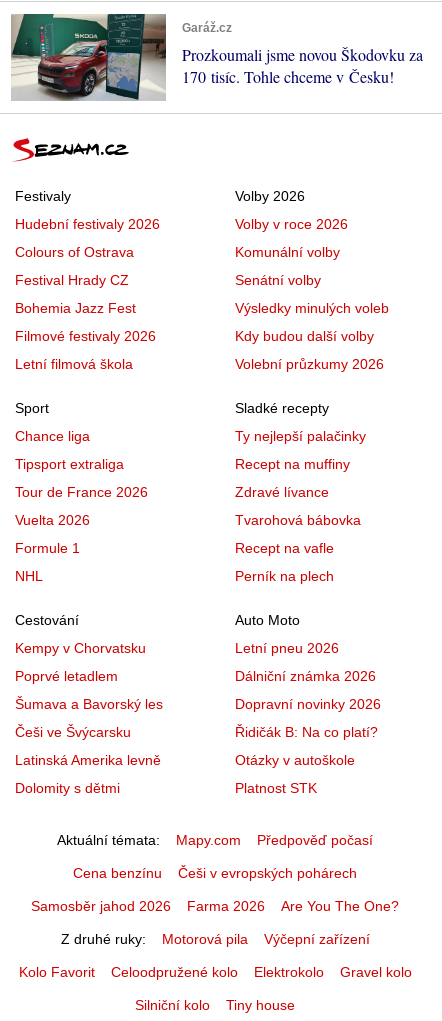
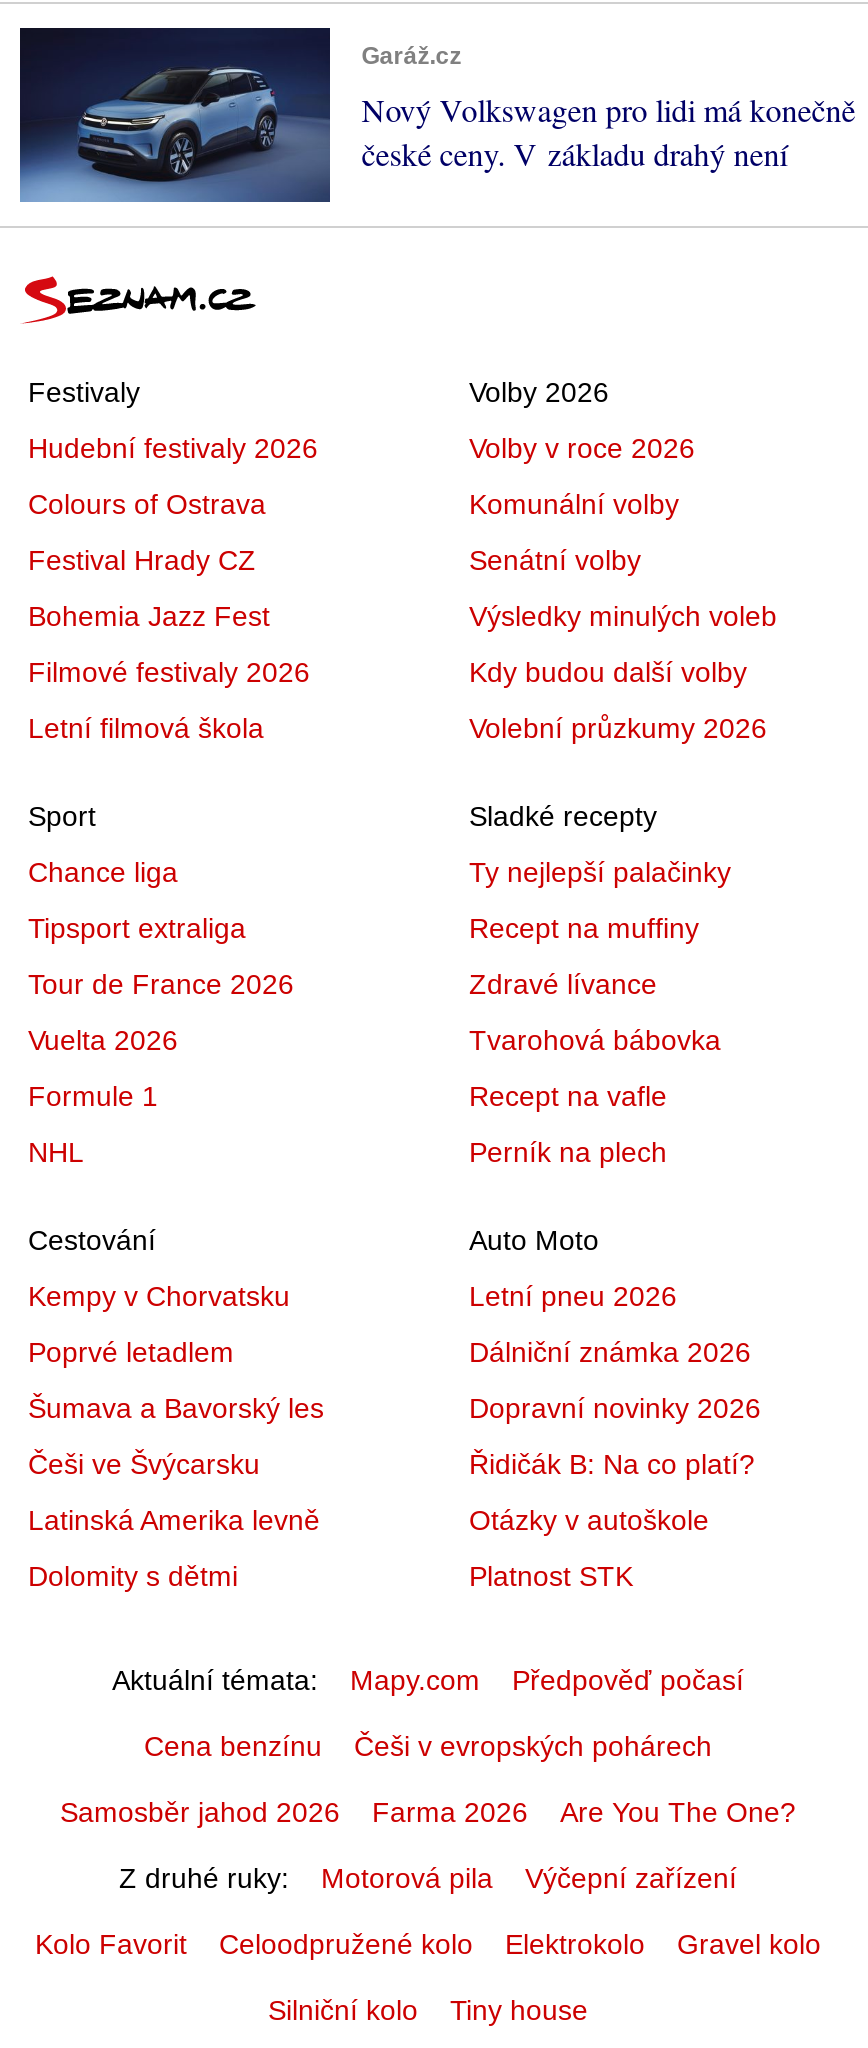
[10,13,423,101] [image] | Prozkoumali jsme novou Škodovku za | 170 tisíc. Tohle chceme v Česku! -> [18,26,855,202] [image] | Nový Volkswagen pro lidi má konečně | české ceny. V základu drahý není

